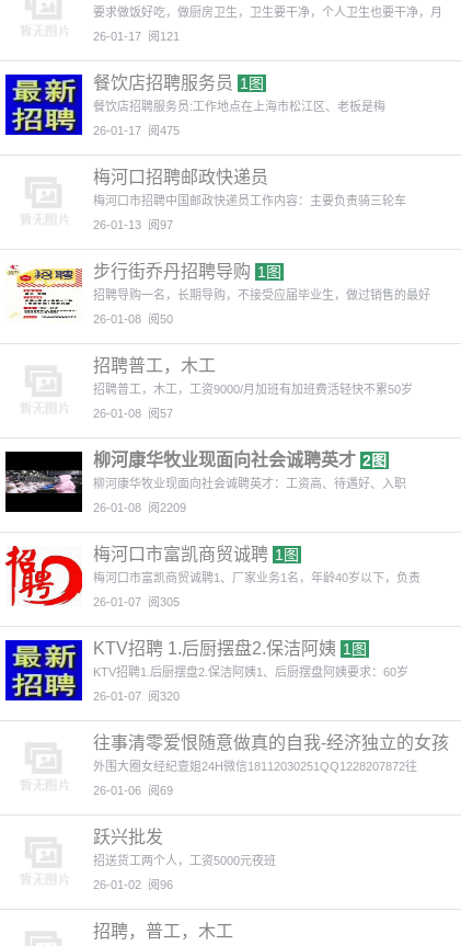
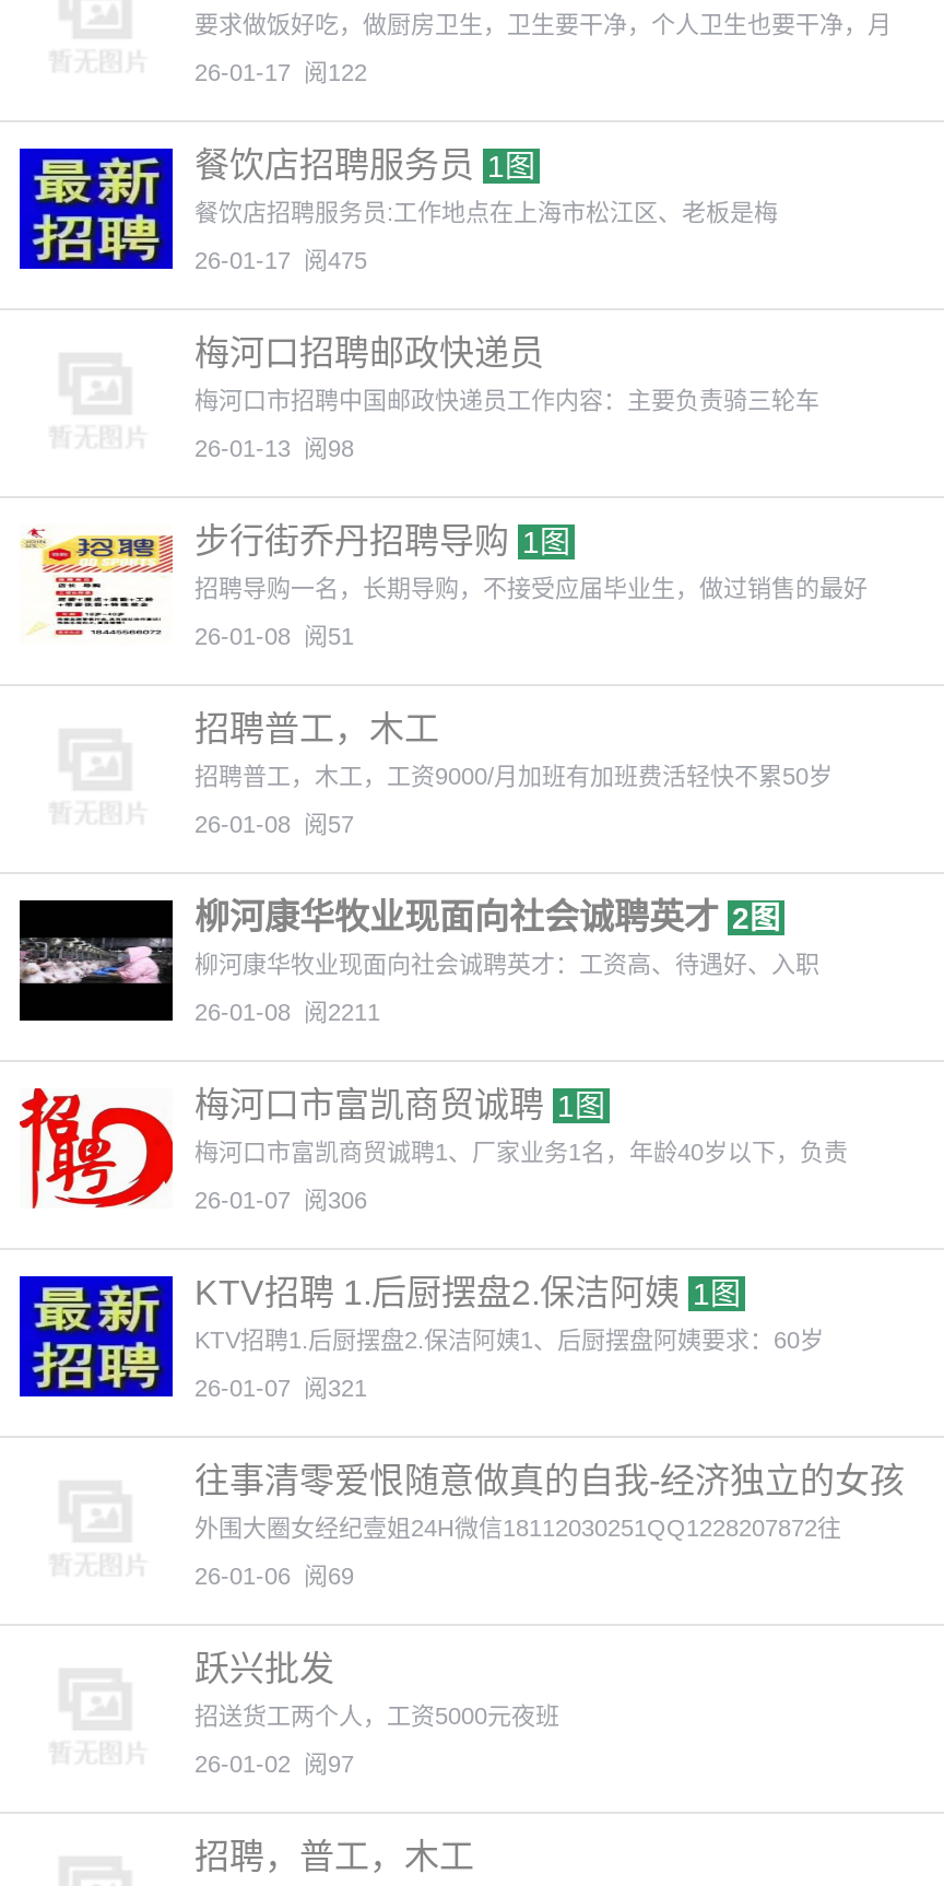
[93,30,180,43] 26-01-17 阅121 -> [194,59,367,85] 26-01-17 阅122
[93,218,173,231] 26-01-13 阅97 -> [194,435,354,461] 26-01-13 阅98
[93,312,173,326] 26-01-08 阅50 -> [194,623,354,649] 26-01-08 阅51
[93,501,186,514] 26-01-08 阅2209 -> [194,999,380,1025] 26-01-08 阅2211
[93,595,180,608] 26-01-07 阅305 -> [194,1187,367,1213] 26-01-07 阅306
[93,689,180,703] 26-01-07 阅320 -> [194,1375,367,1401] 26-01-07 阅321
[93,878,173,891] 26-01-02 阅96 -> [194,1751,354,1777] 26-01-02 阅97

